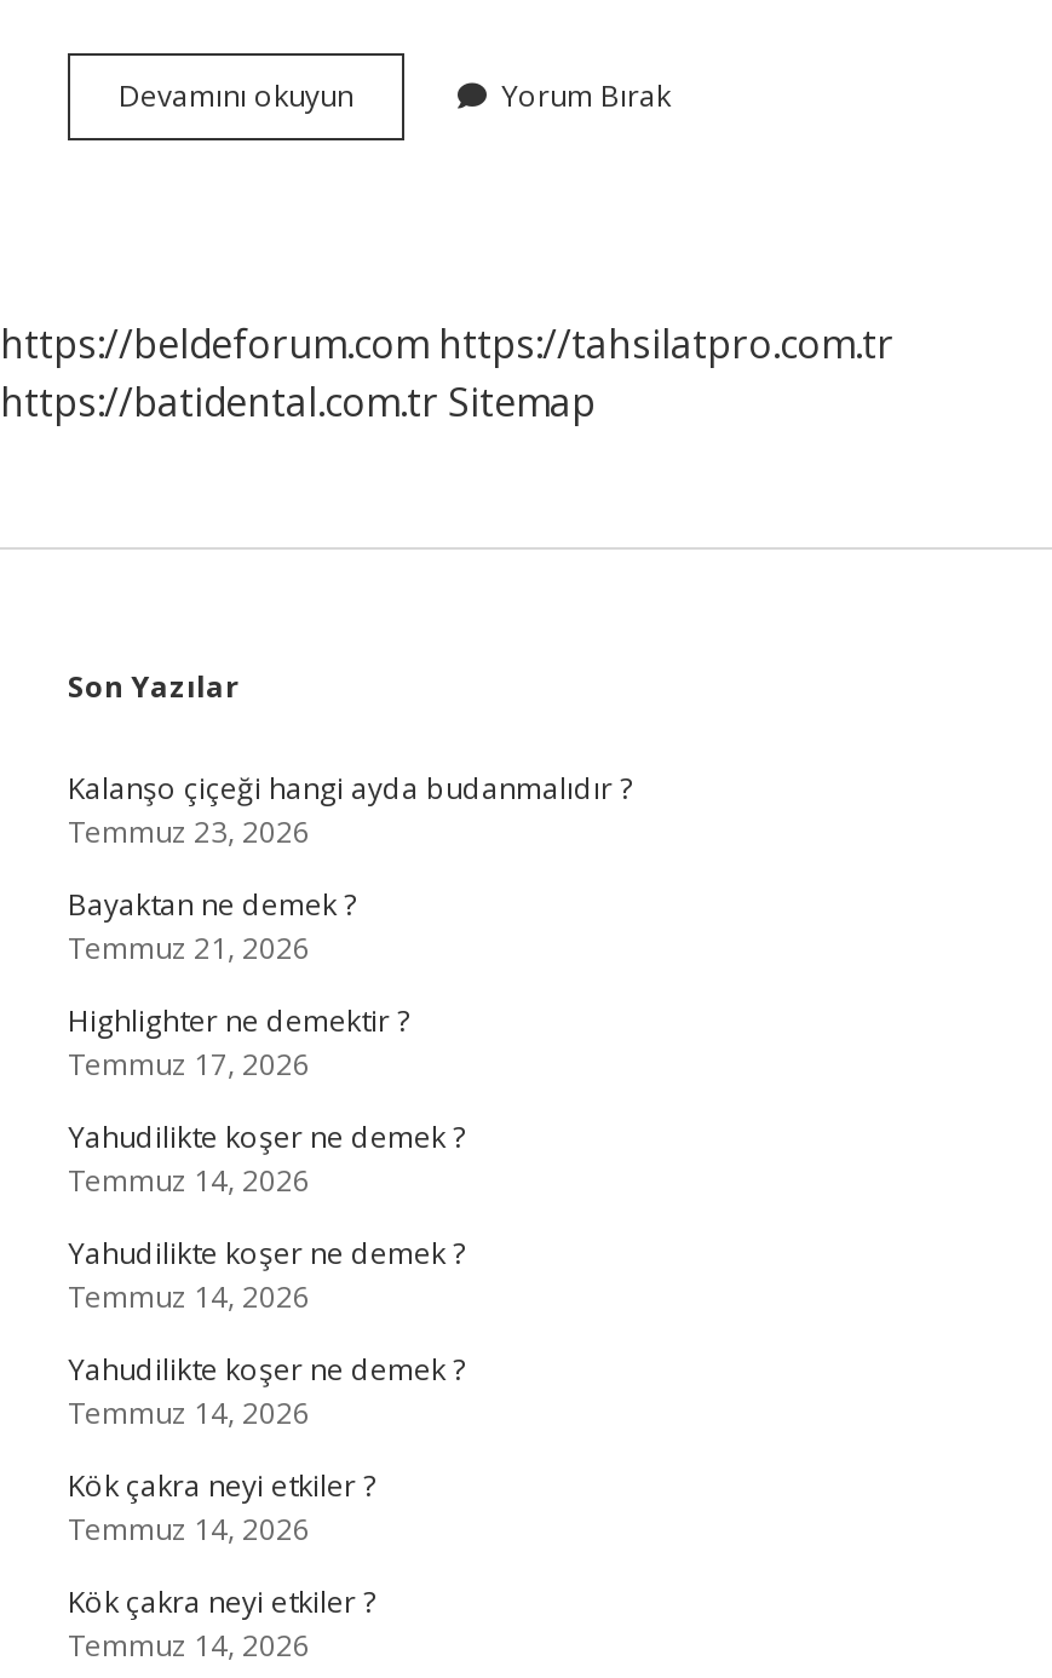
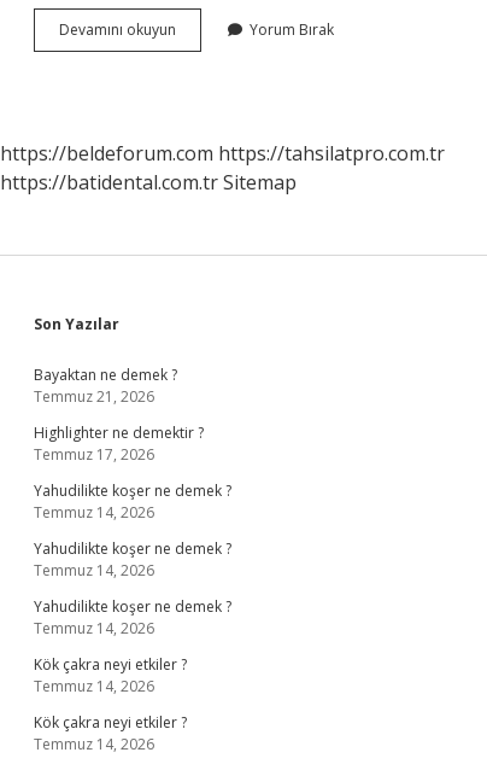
[68,768,632,852] Kalanşo çiçeği hangi ayda budanmalıdır ? | Temmuz 23, 2026 -> none

